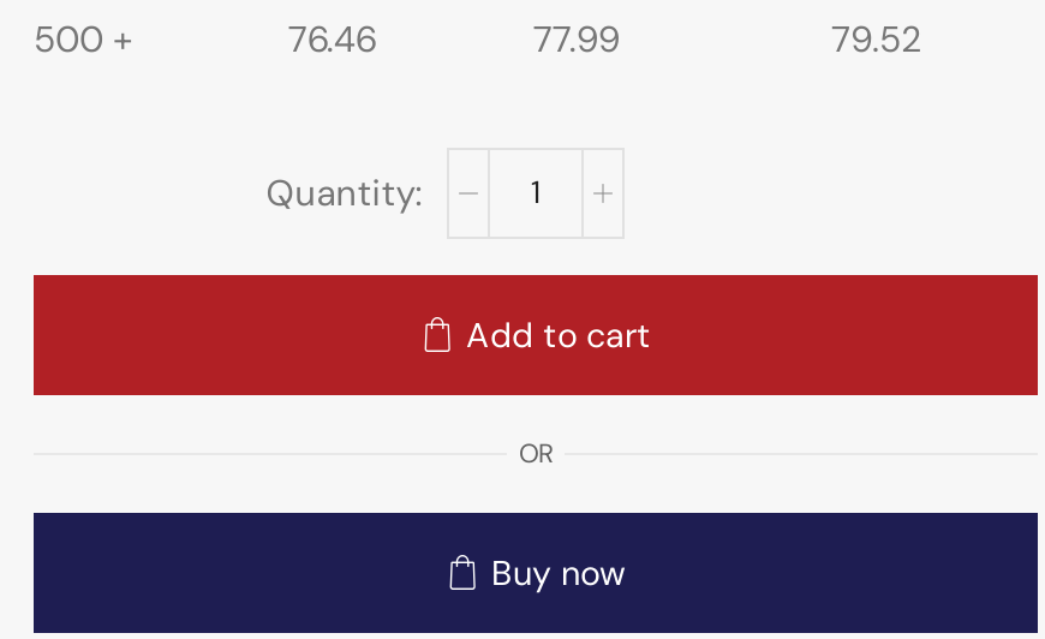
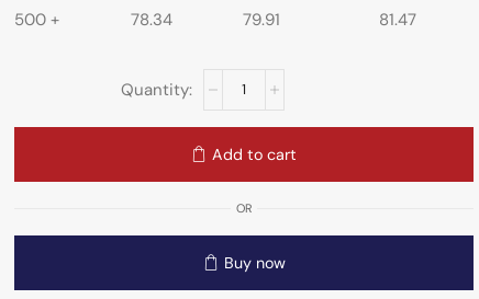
[288,16,377,64] 76.46 -> [131,9,172,31] 78.34
[533,16,620,64] 77.99 -> [243,9,280,31] 79.91
[831,16,922,64] 79.52 -> [379,9,416,31] 81.47

